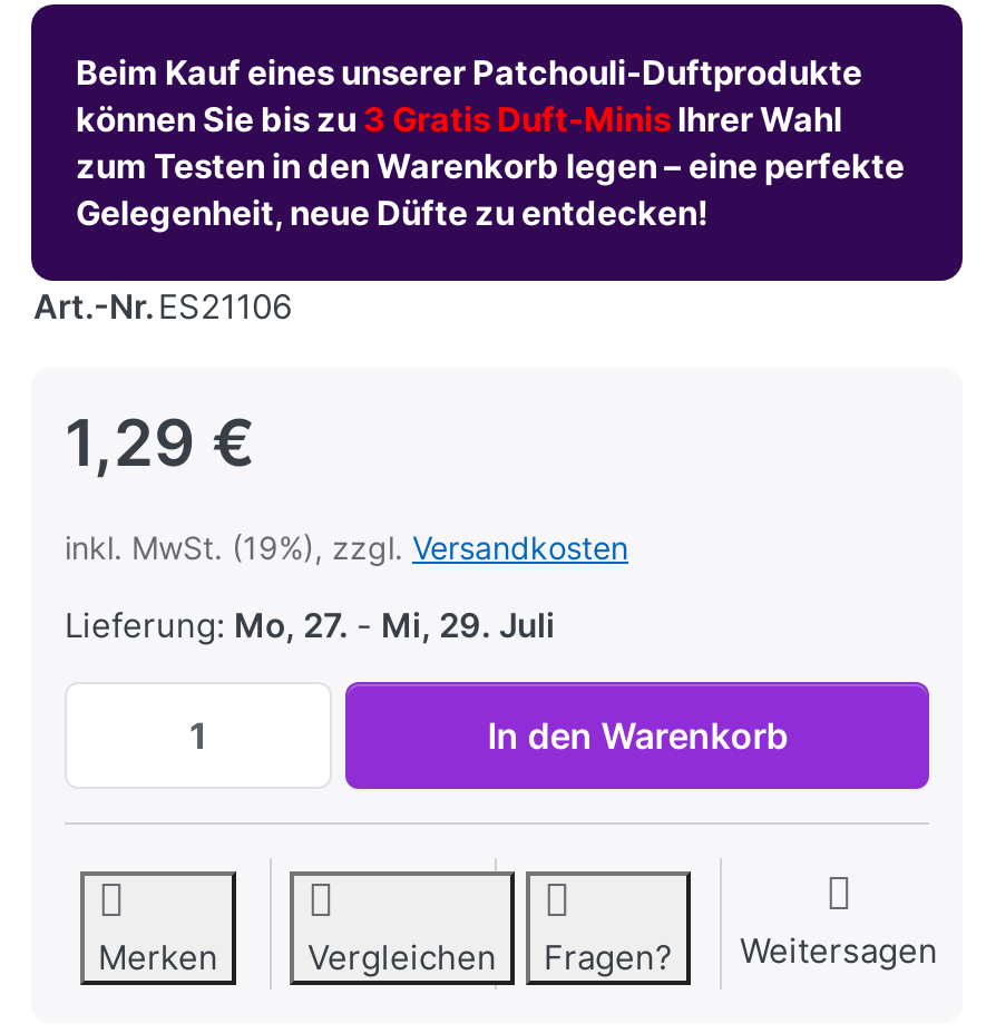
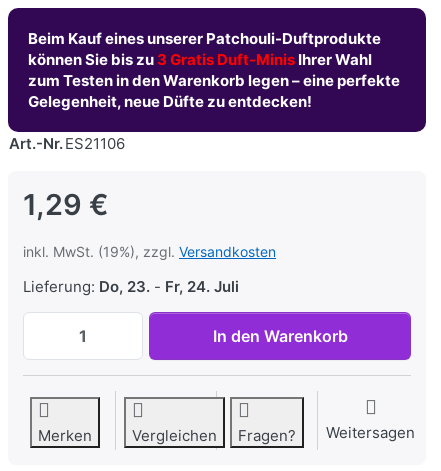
[65,604,555,647] Lieferung: Mo, 27. - Mi, 29. Juli -> [23,277,239,296] Lieferung: Do, 23. - Fr, 24. Juli

